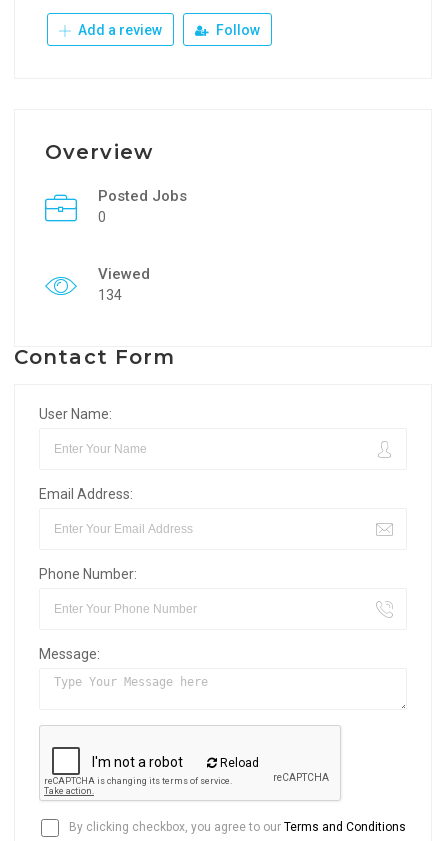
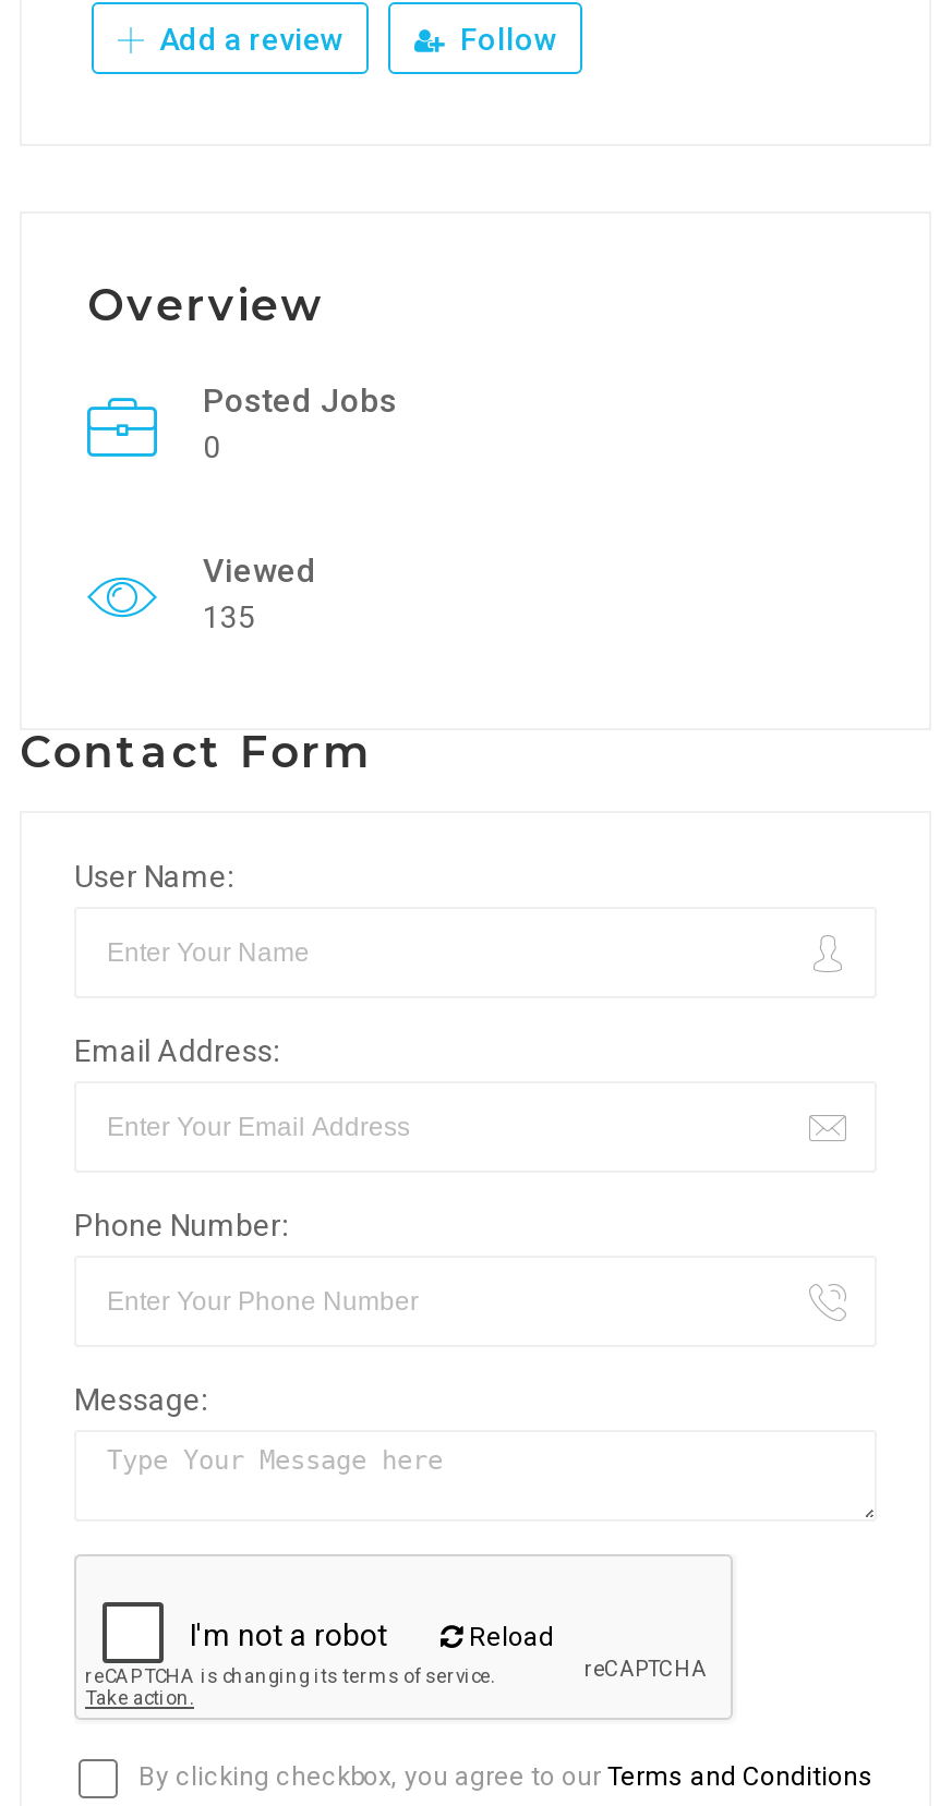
[98,287,122,303] 134 -> [203,599,255,634] 135

